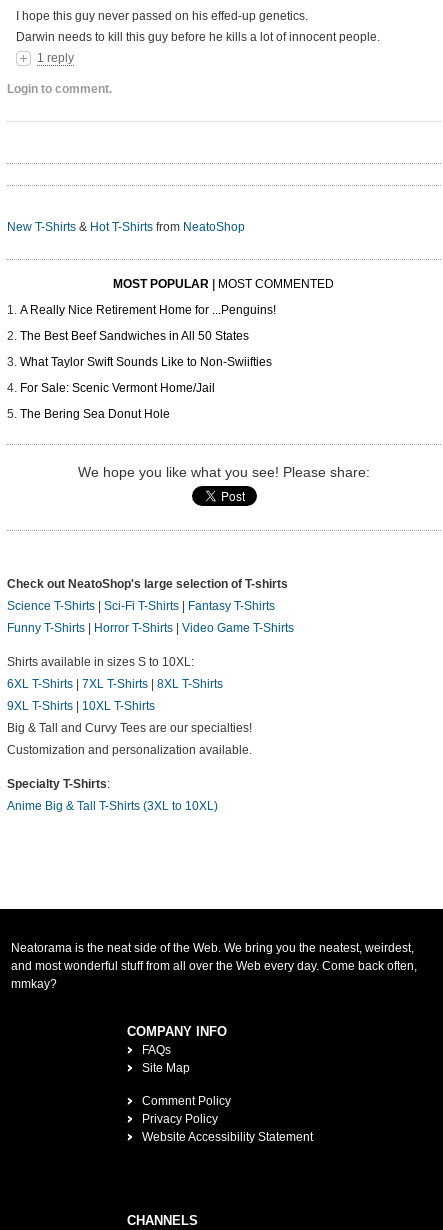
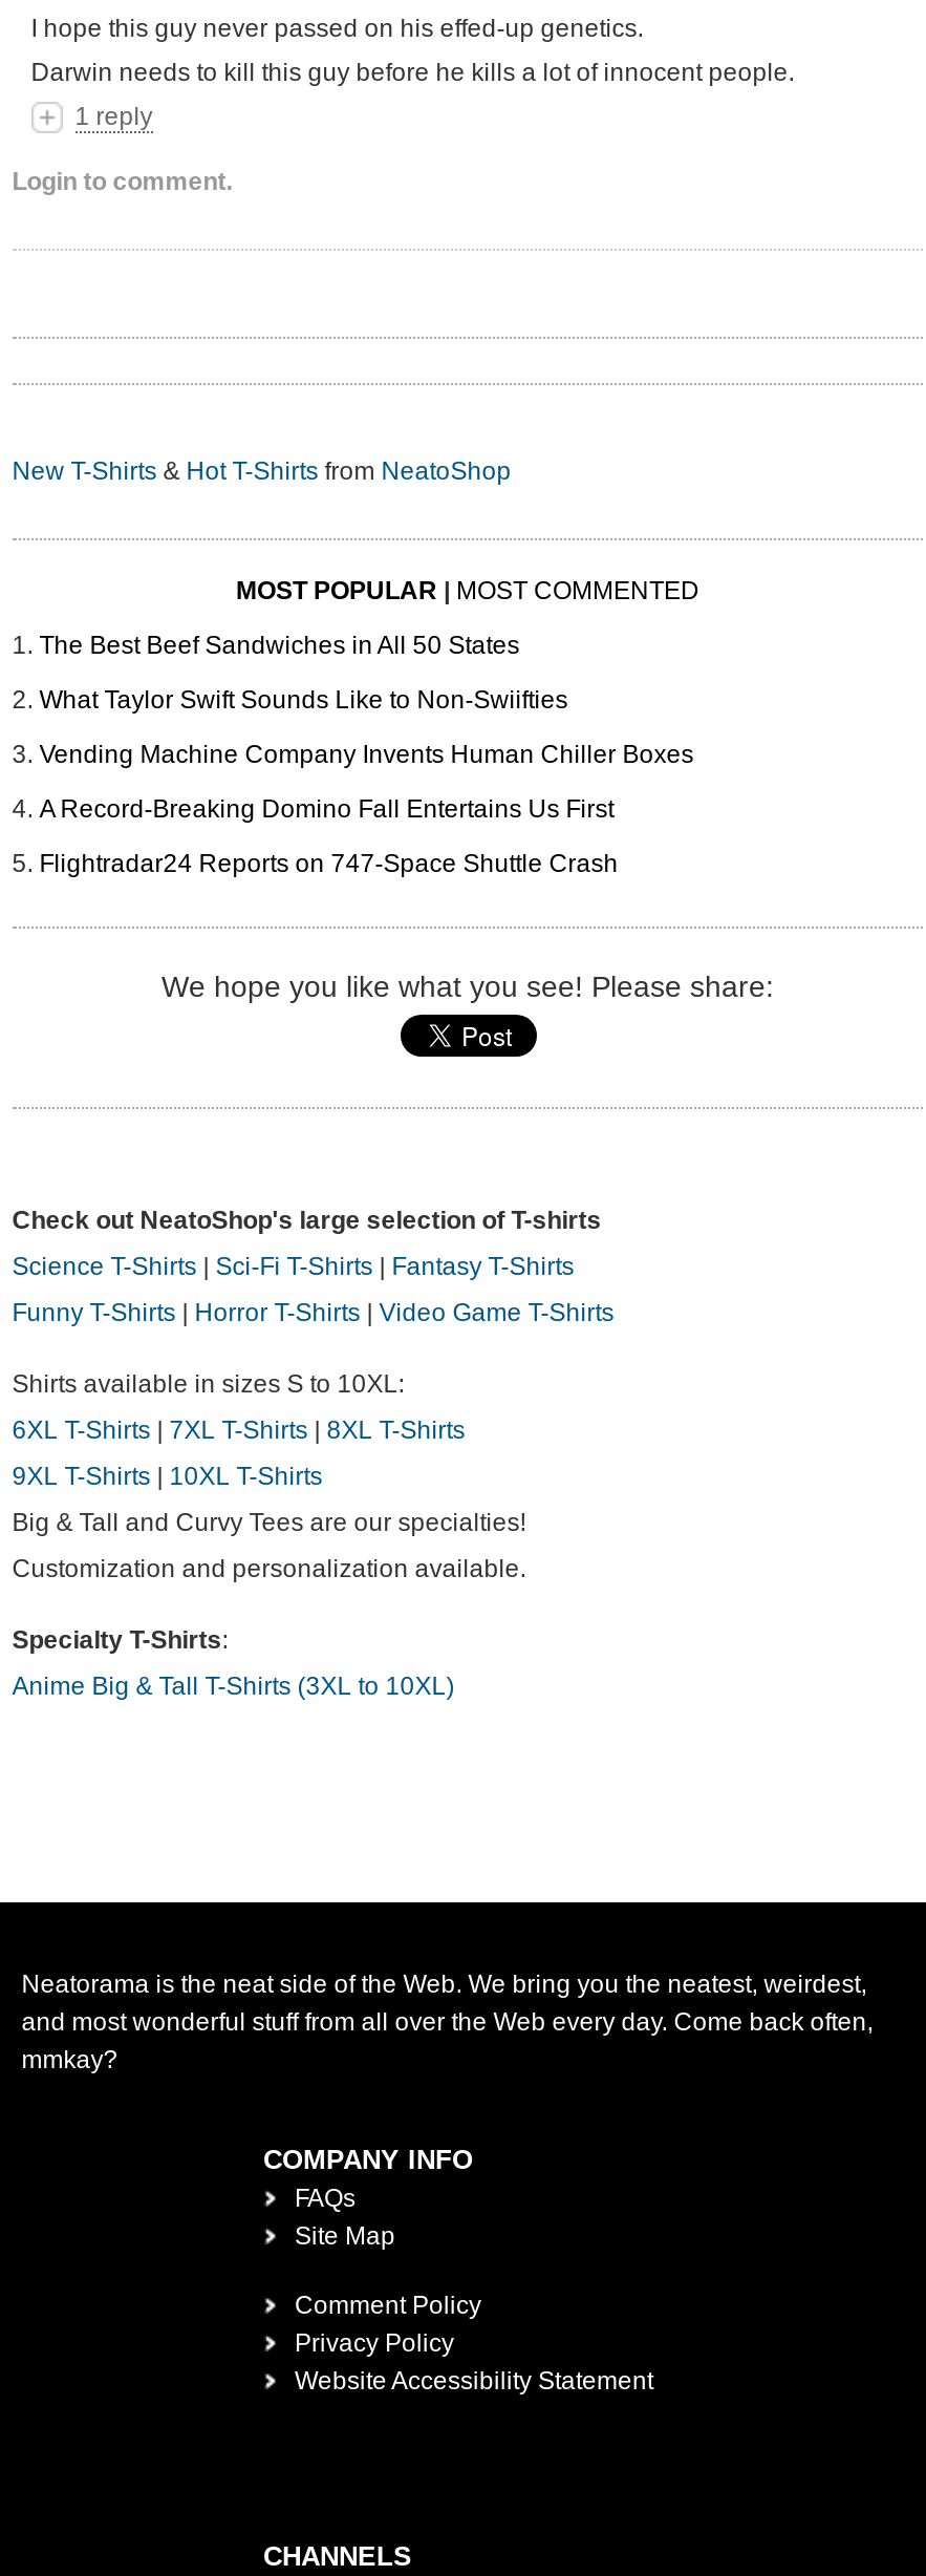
[20,303,276,317] A Really Nice Retirement Home for ...Penguins! -> none
moved [20,329,272,369] -> [39,631,568,715]: The Best Beef Sandwiches in All 50 States | What Taylor Swift Sounds Like to Non-Swiifties
[20,381,215,421] For Sale: Scenic Vermont Home/Jail | The Bering Sea Donut Hole -> [39,740,694,879] Vending Machine Company Invents Human Chiller Boxes | A Record-Breaking Domino Fall Entertains Us First | Flightradar24 Reports on 747-Space Shuttle Crash

